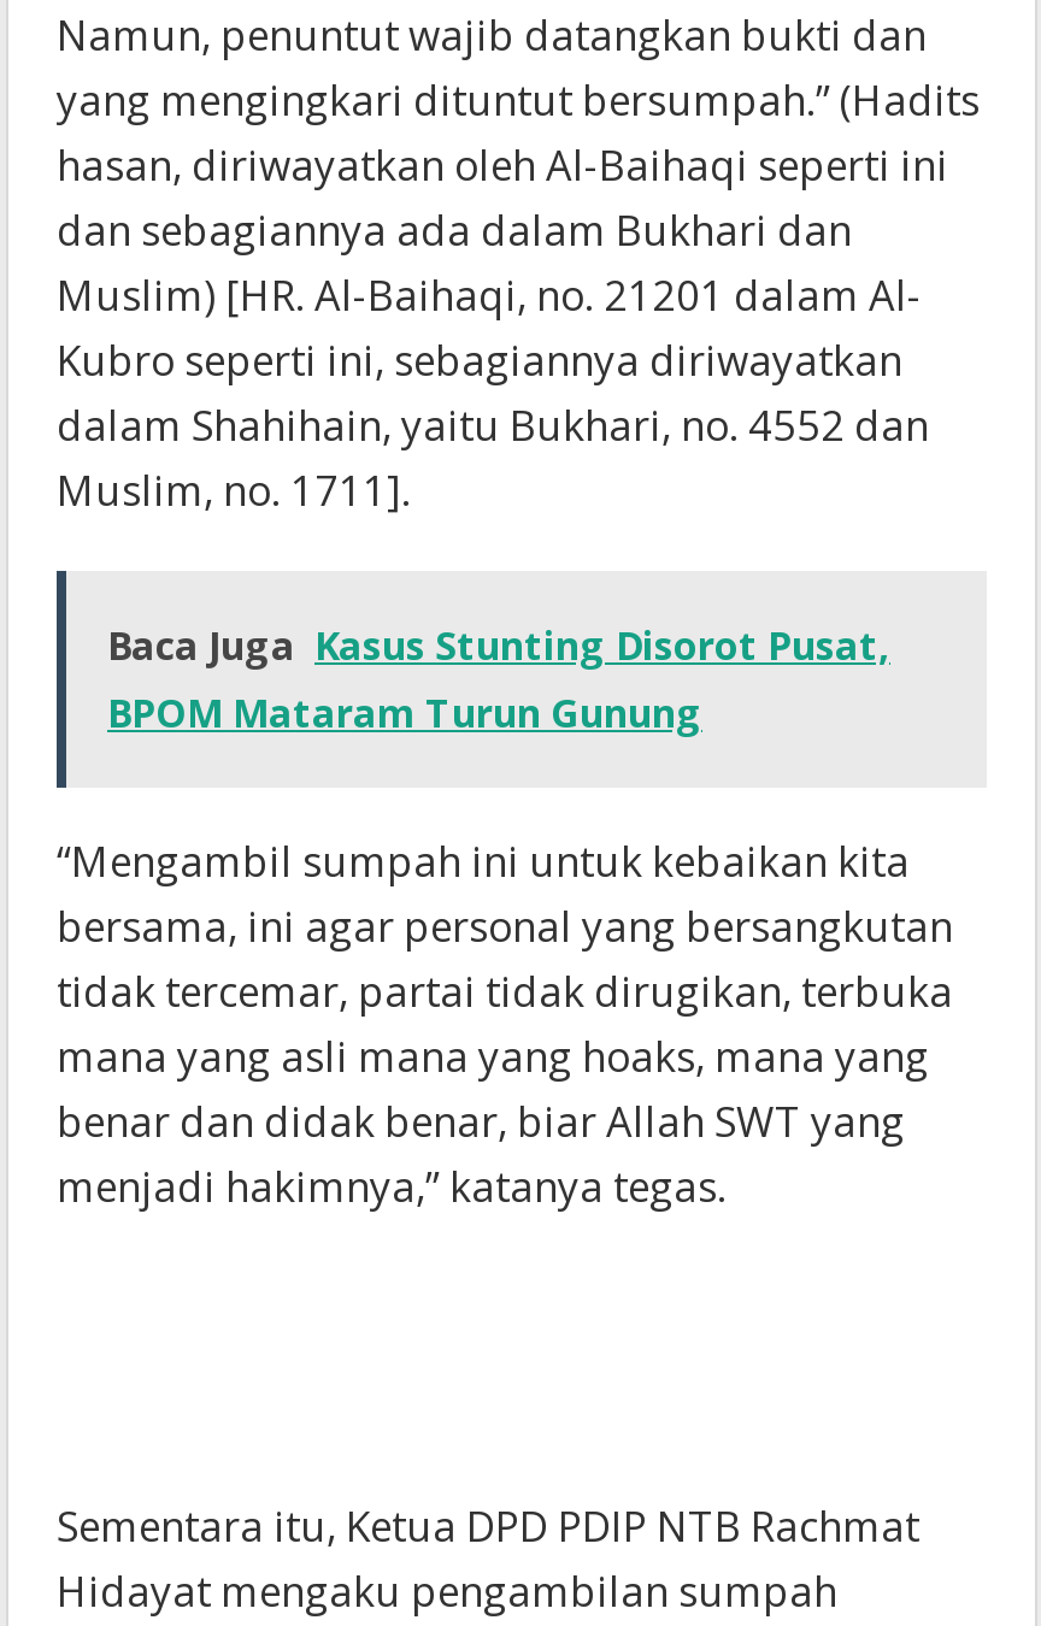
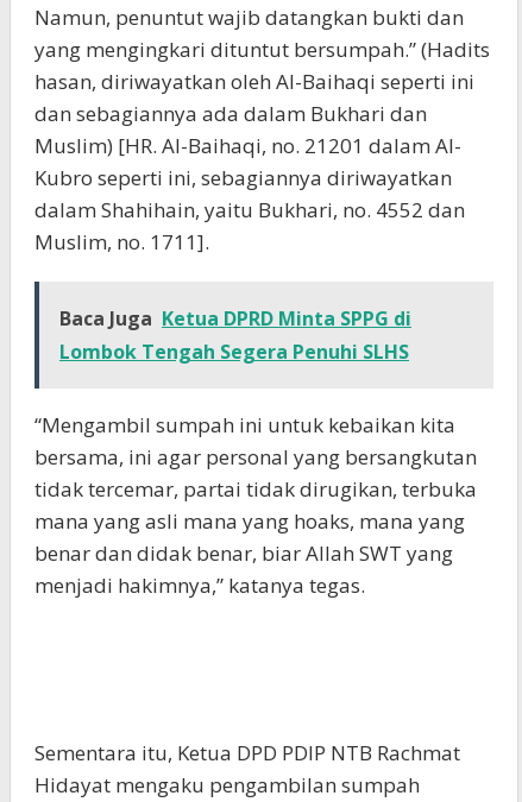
[107,618,890,738] Baca Juga Kasus Stunting Disorot Pusat, | BPOM Mataram Turun Gunung -> [59,305,411,364] Baca Juga Ketua DPRD Minta SPPG di | Lombok Tengah Segera Penuhi SLHS

